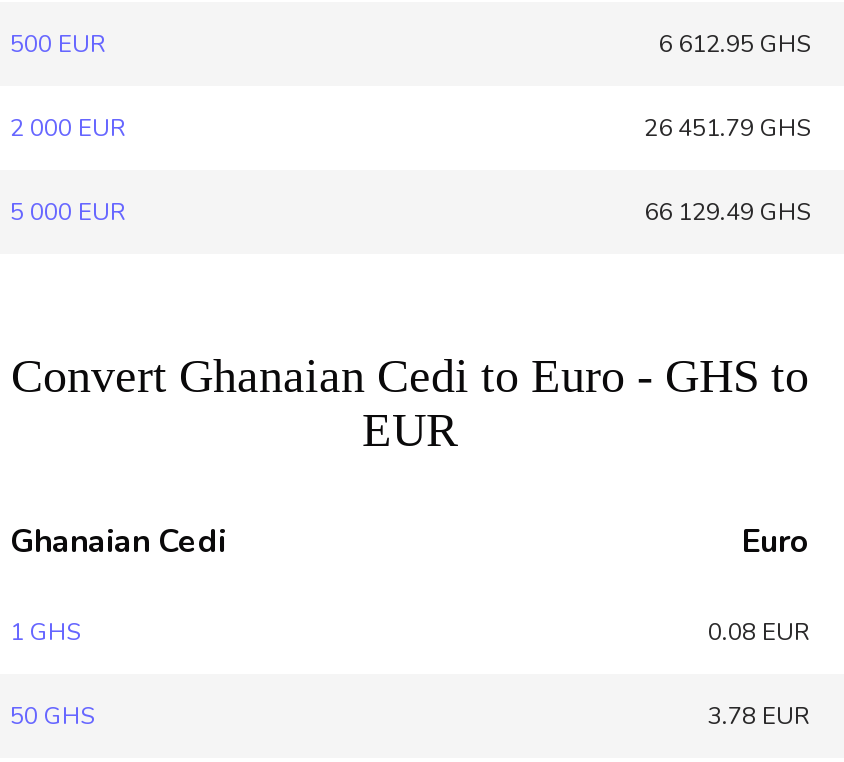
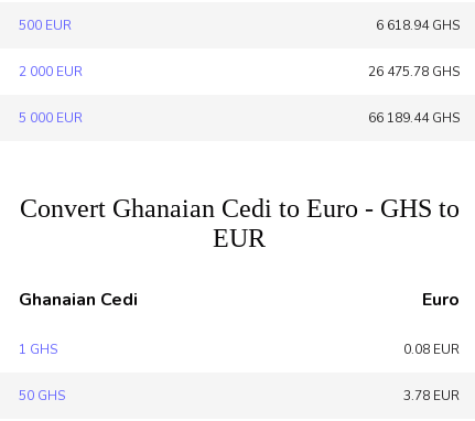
[658,28,810,60] 6 612.95 GHS -> [376,17,460,34] 6 618.94 GHS
[644,112,810,144] 26 451.79 GHS -> [368,63,460,80] 26 475.78 GHS
[644,196,810,228] 66 129.49 GHS -> [368,109,460,127] 66 189.44 GHS

